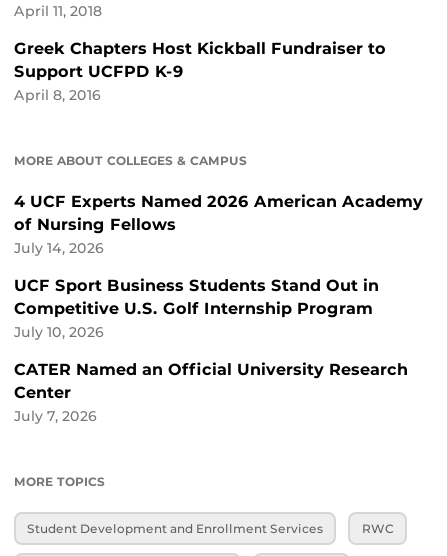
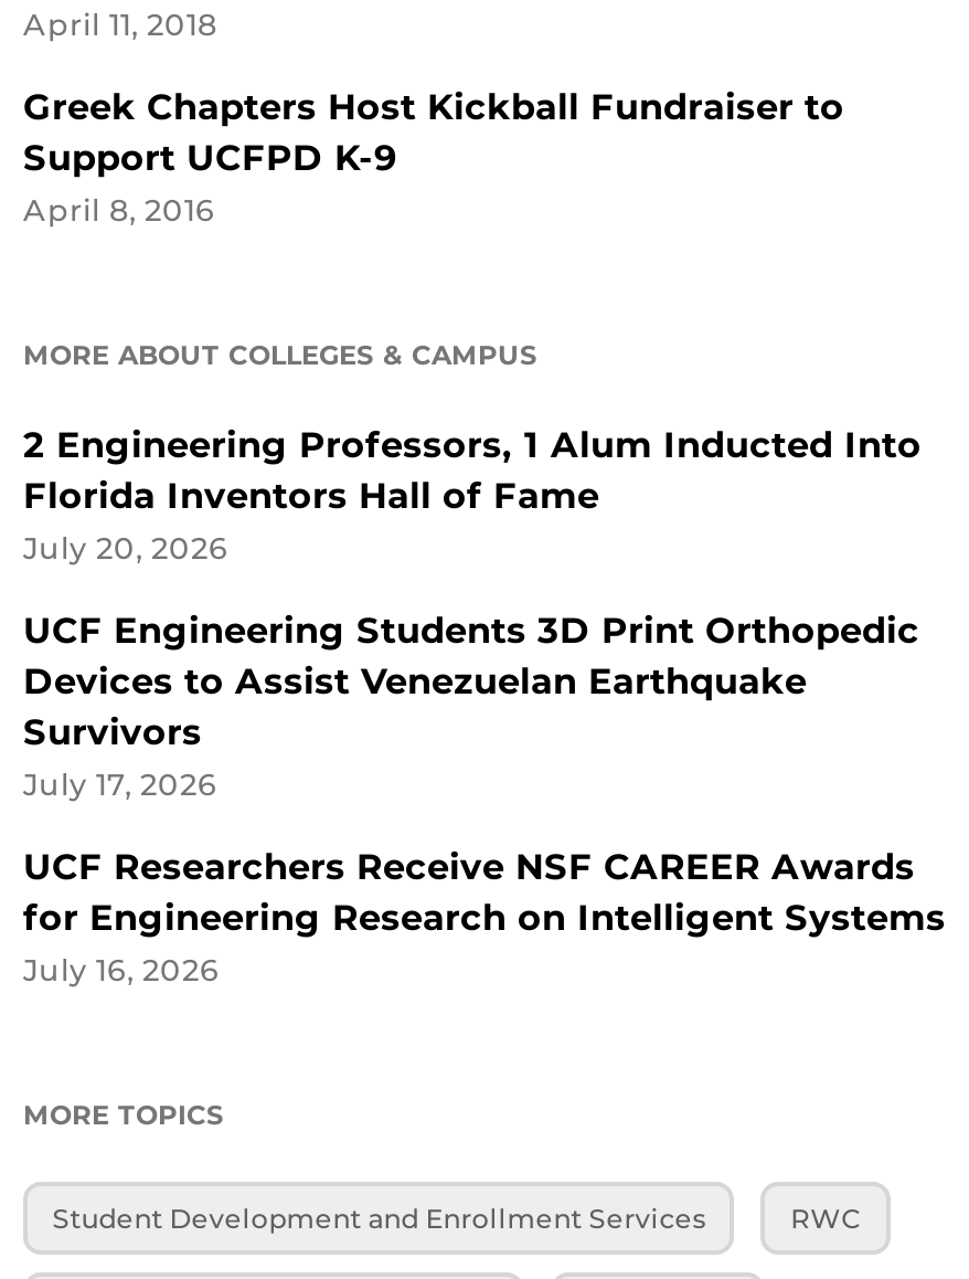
[14,192,423,256] 4 UCF Experts Named 2026 American Academy | of Nursing Fellows | July 14, 2026 -> [23,424,922,565] 2 Engineering Professors, 1 Alum Inducted Into | Florida Inventors Hall of Fame | July 20, 2026
[14,276,379,340] UCF Sport Business Students Stand Out in | Competitive U.S. Golf Internship Program | July 10, 2026 -> [23,610,919,802] UCF Engineering Students 3D Print Orthopedic | Devices to Assist Venezuelan Earthquake | Survivors | July 17, 2026
[14,360,408,424] CATER Named an Official University Research | Center | July 7, 2026 -> [23,846,946,987] UCF Researchers Receive NSF CAREER Awards | for Engineering Research on Intelligent Systems | July 16, 2026

